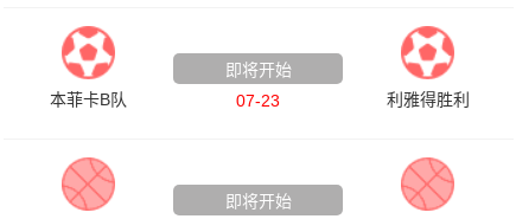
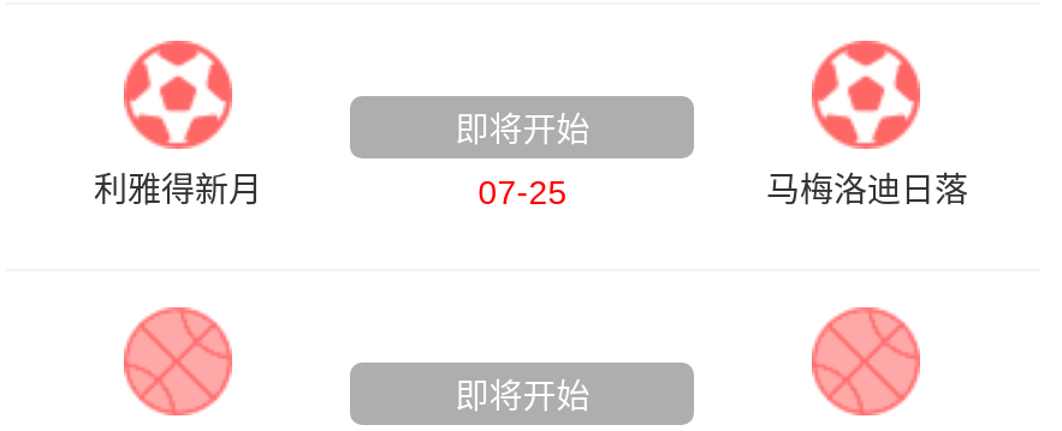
[50,90,127,109] 本菲卡B队 -> [94,170,262,209] 利雅得新月
[236,90,470,110] 07-23 | 利雅得胜利 -> [478,170,968,211] 07-25 | 马梅洛迪日落

